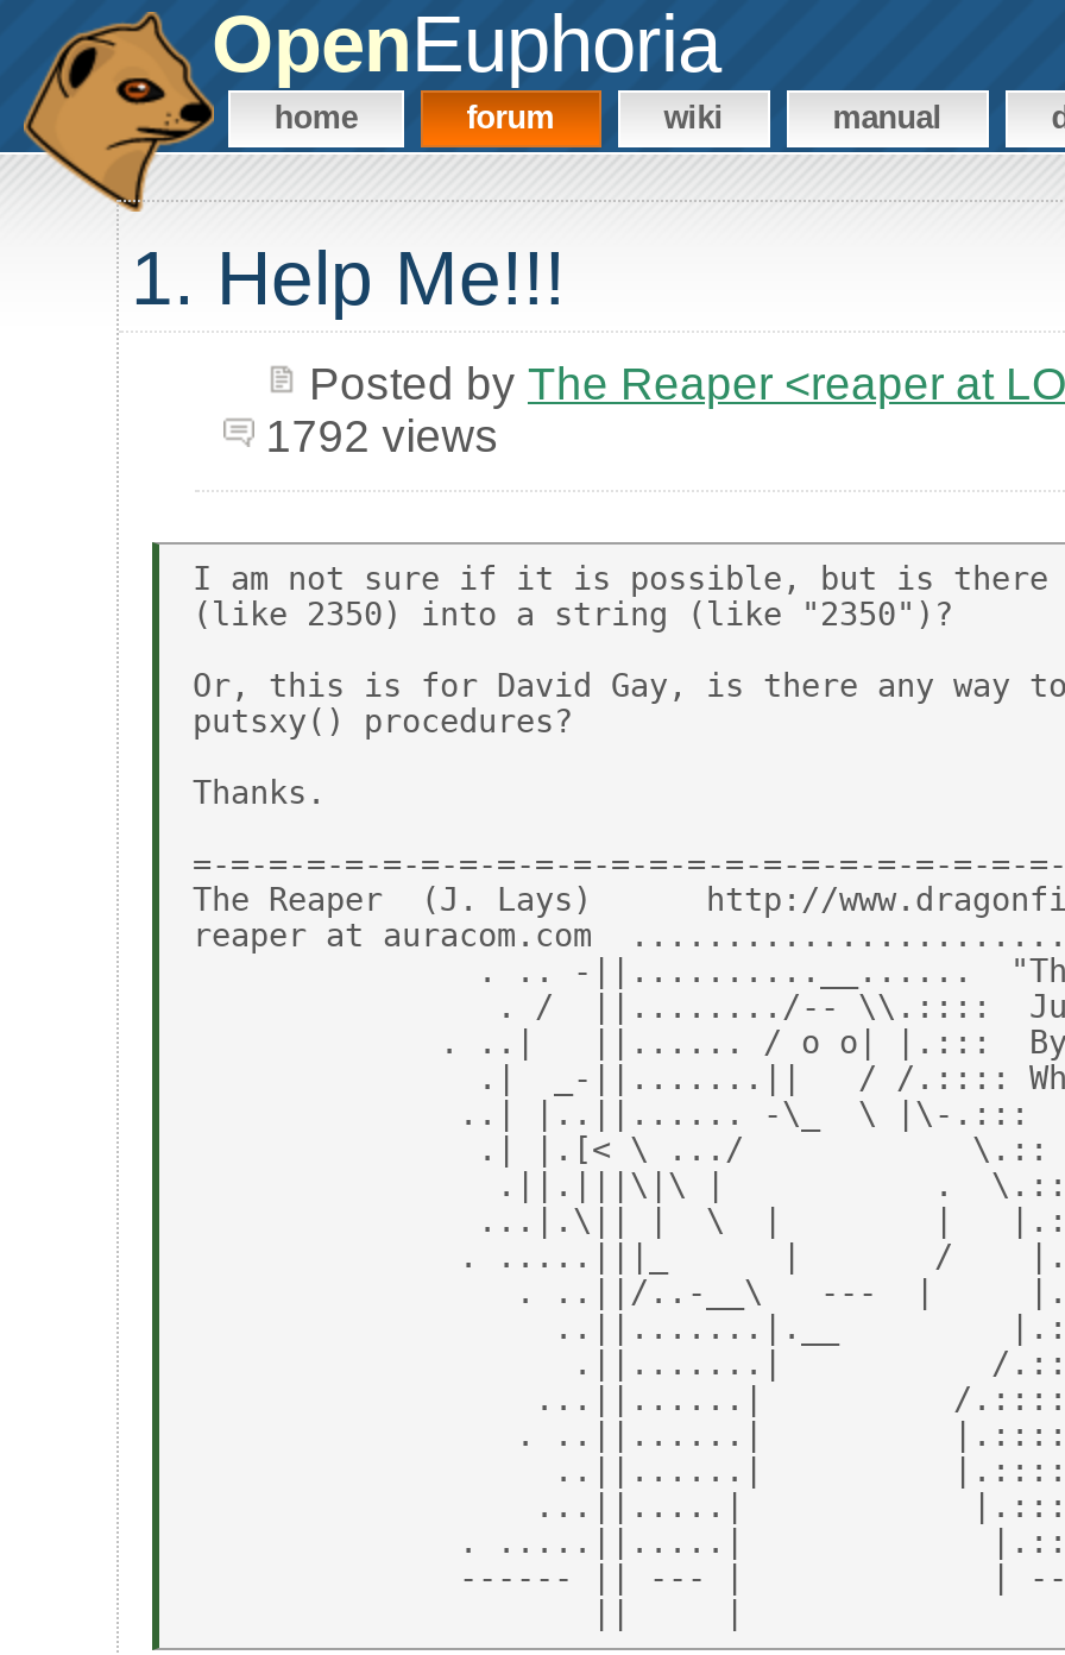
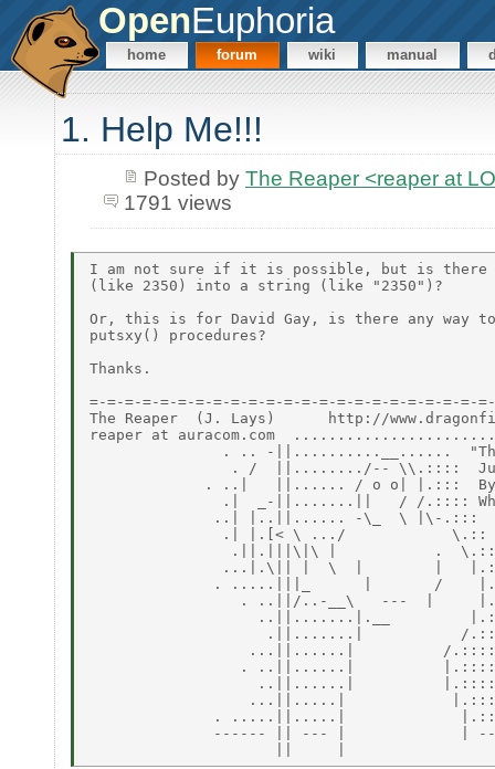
[266,411,499,461] 1792 views -> [123,191,232,214] 1791 views

